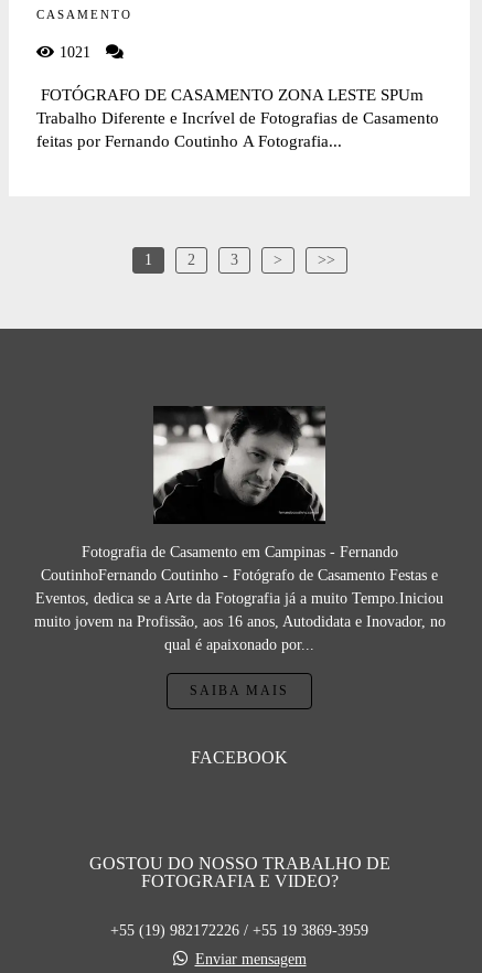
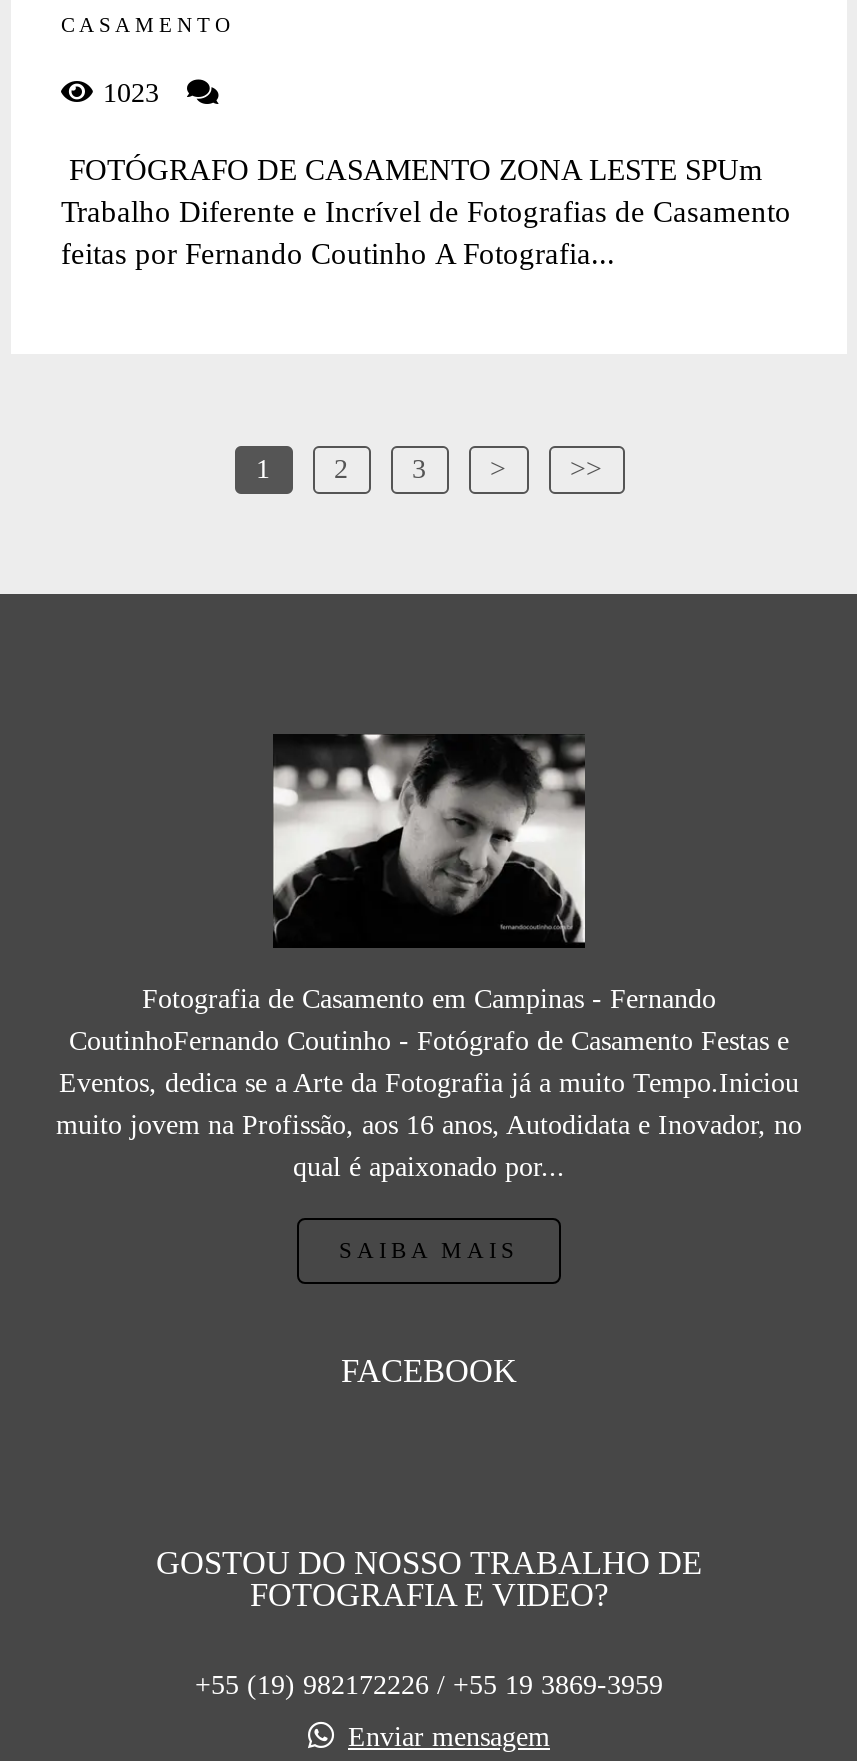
[60,44,90,61] 1021 -> [103,78,159,108] 1023

